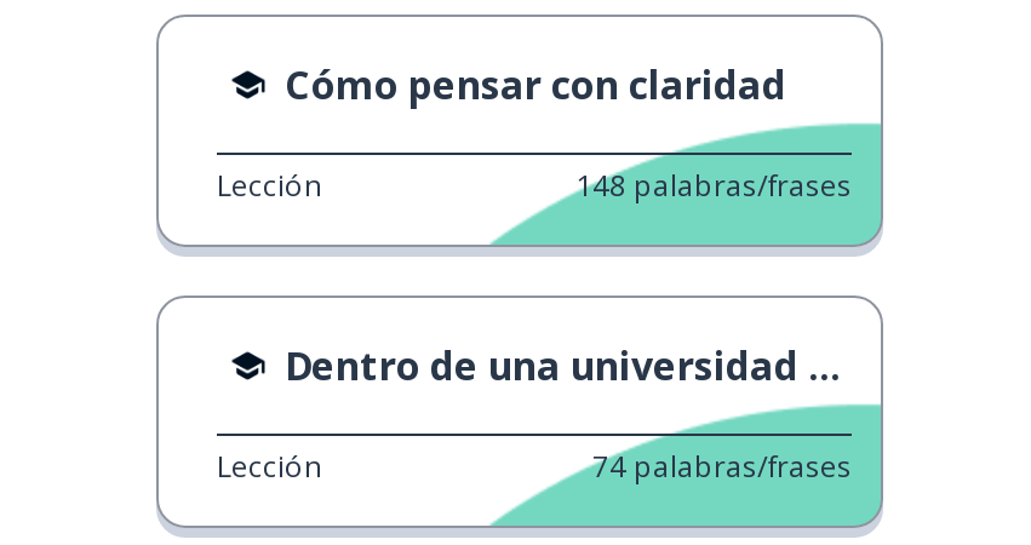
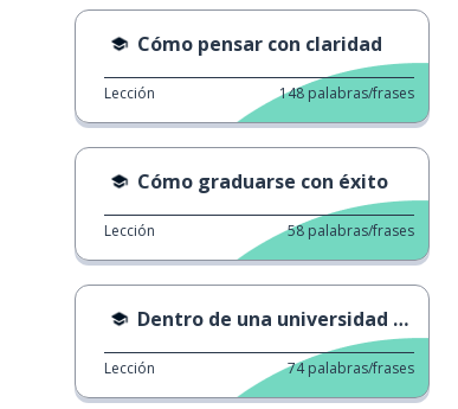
none -> [104,168,414,240] Cómo graduarse con éxito | Lección | 58 palabras/frases

